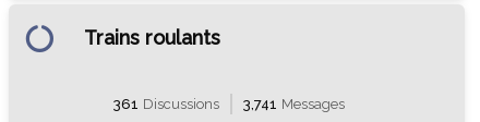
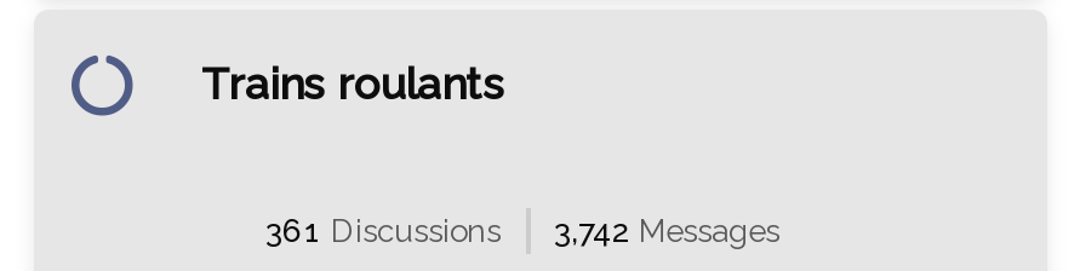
[113,95,344,112] 361 Discussions 3,741 Messages -> [265,212,779,248] 361 Discussions 3,742 Messages

